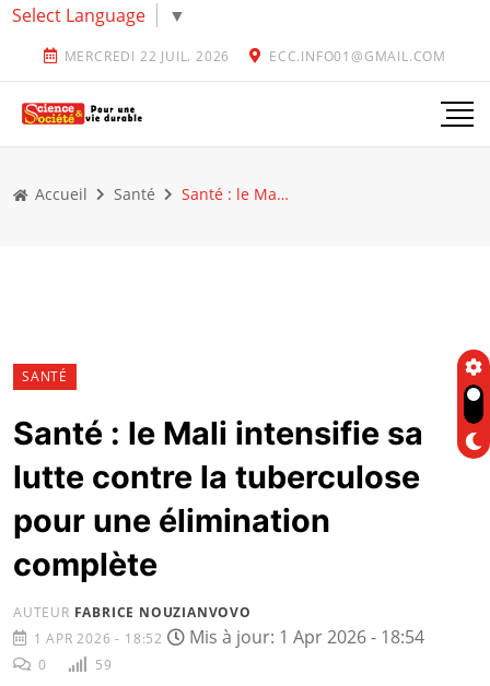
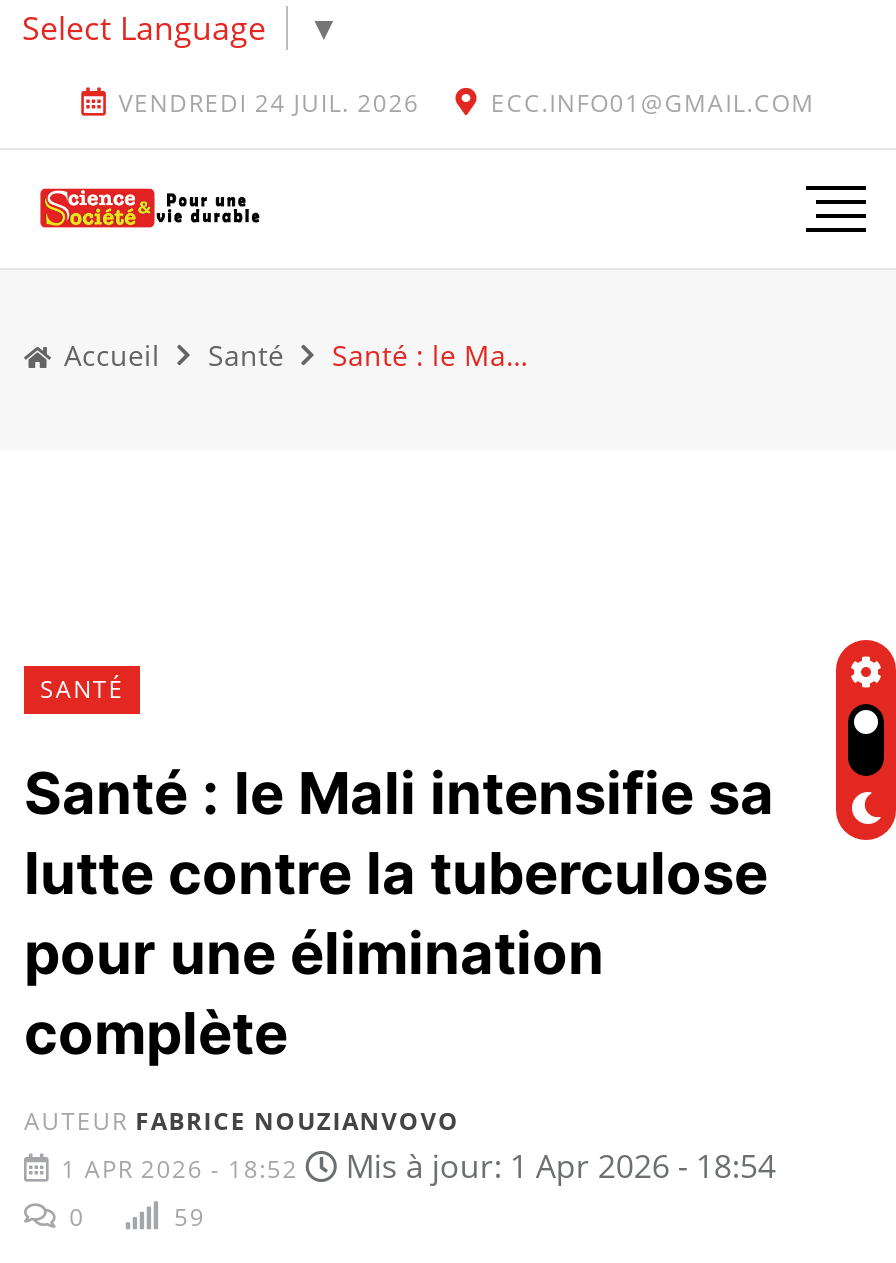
[64,47,230,65] MERCREDI 22 JUIL. 2026 -> [118,85,420,119] VENDREDI 24 JUIL. 2026

